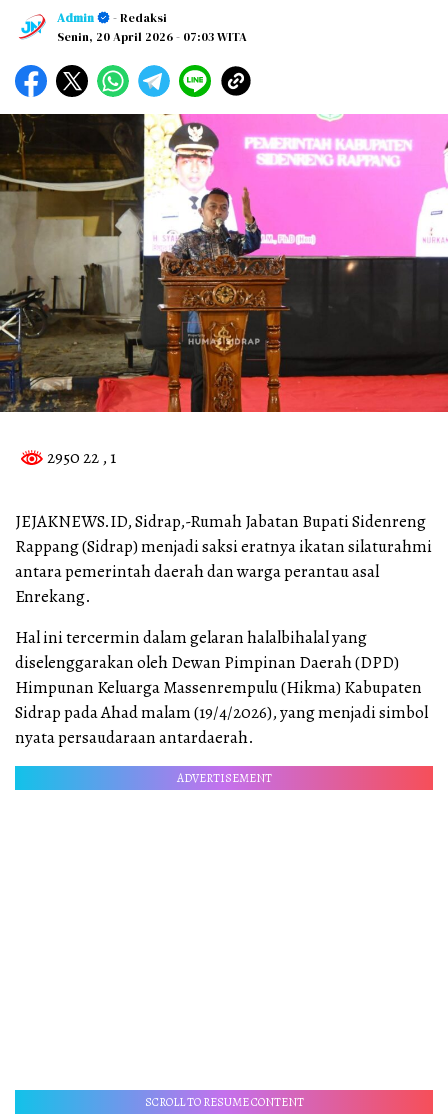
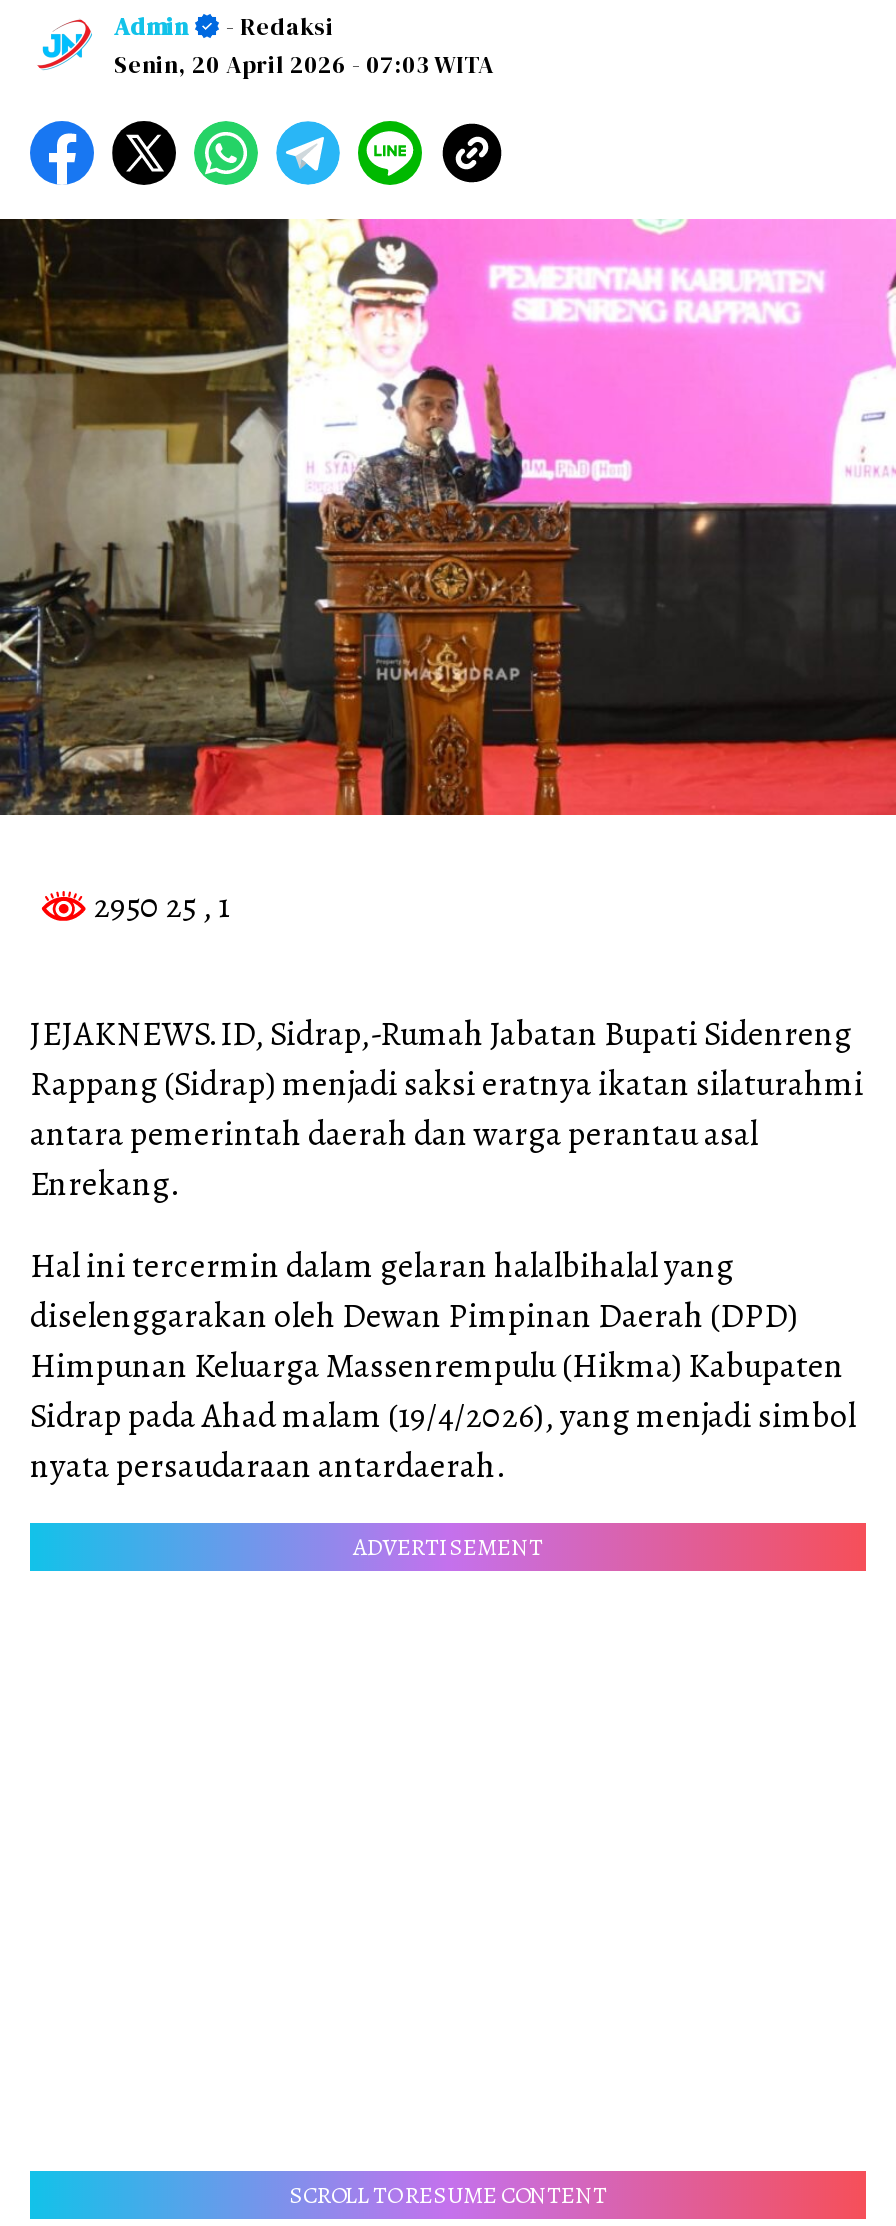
[44,446,116,469] 2950 22, 1 -> [88,884,230,930] 2950 25, 1

